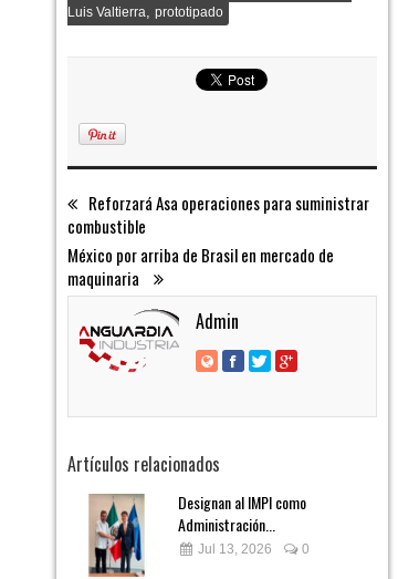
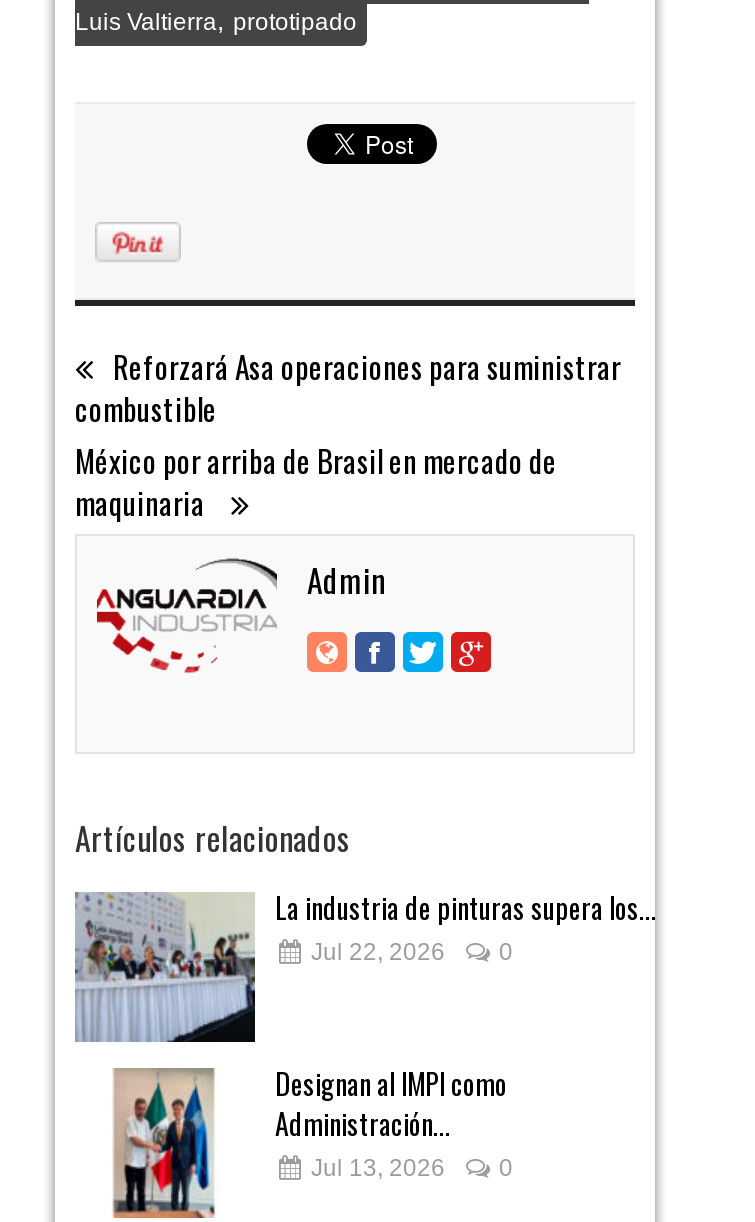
none -> [73,885,657,1044] [image] | La industria de pinturas supera los... | Jul 22, 2026 | 0

